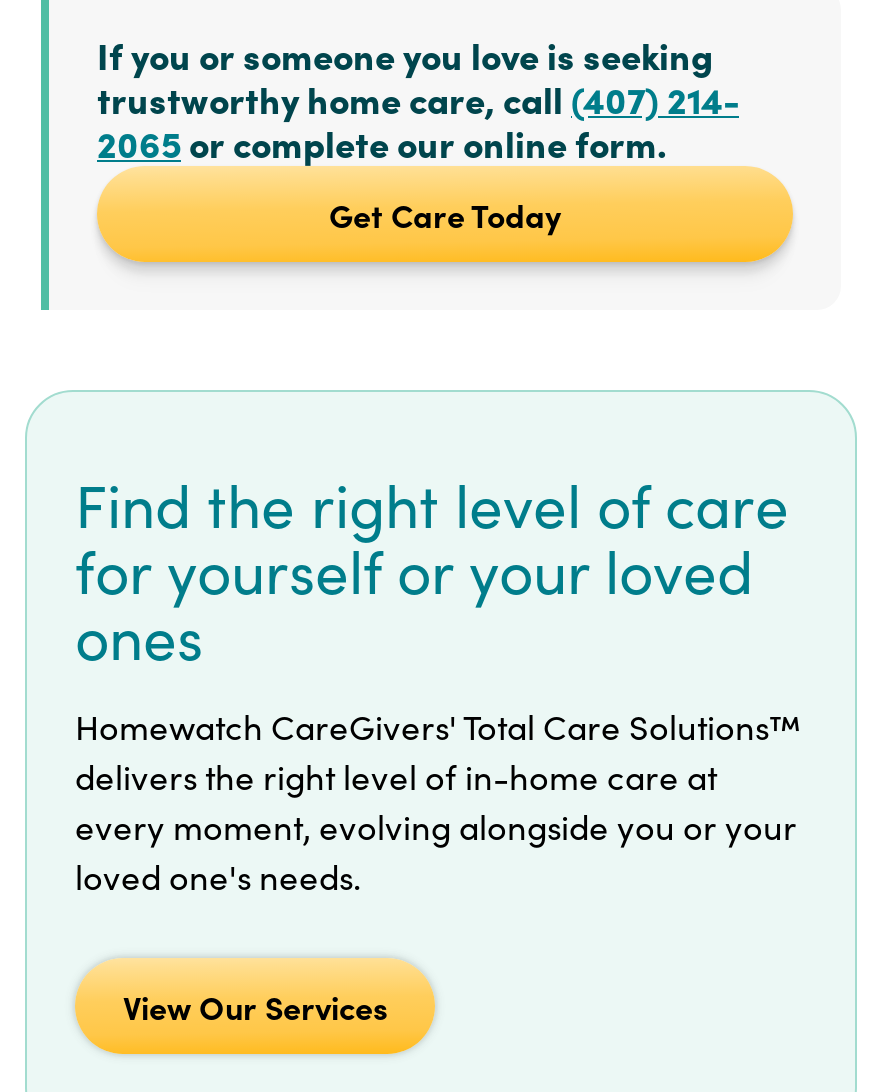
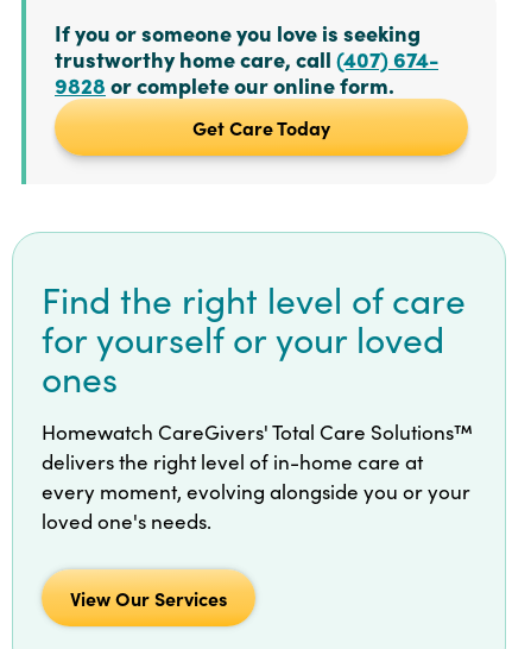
[97,74,739,124] trustworthy home care, call (407) 214- -> [55,44,438,74] trustworthy home care, call (407) 674-
[97,118,667,168] 2065 or complete our online form. -> [55,70,394,100] 9828 or complete our online form.

